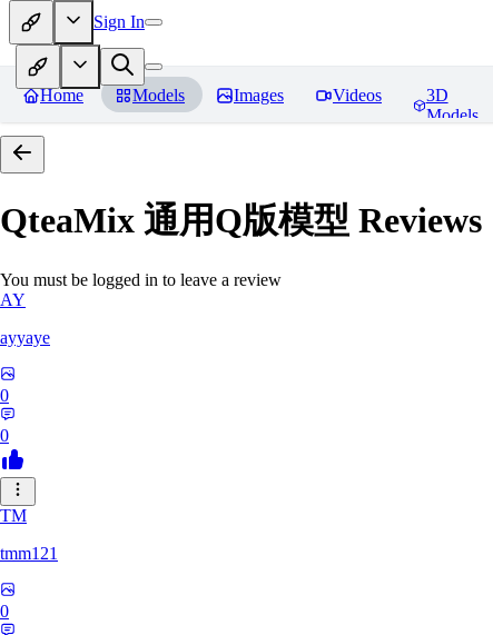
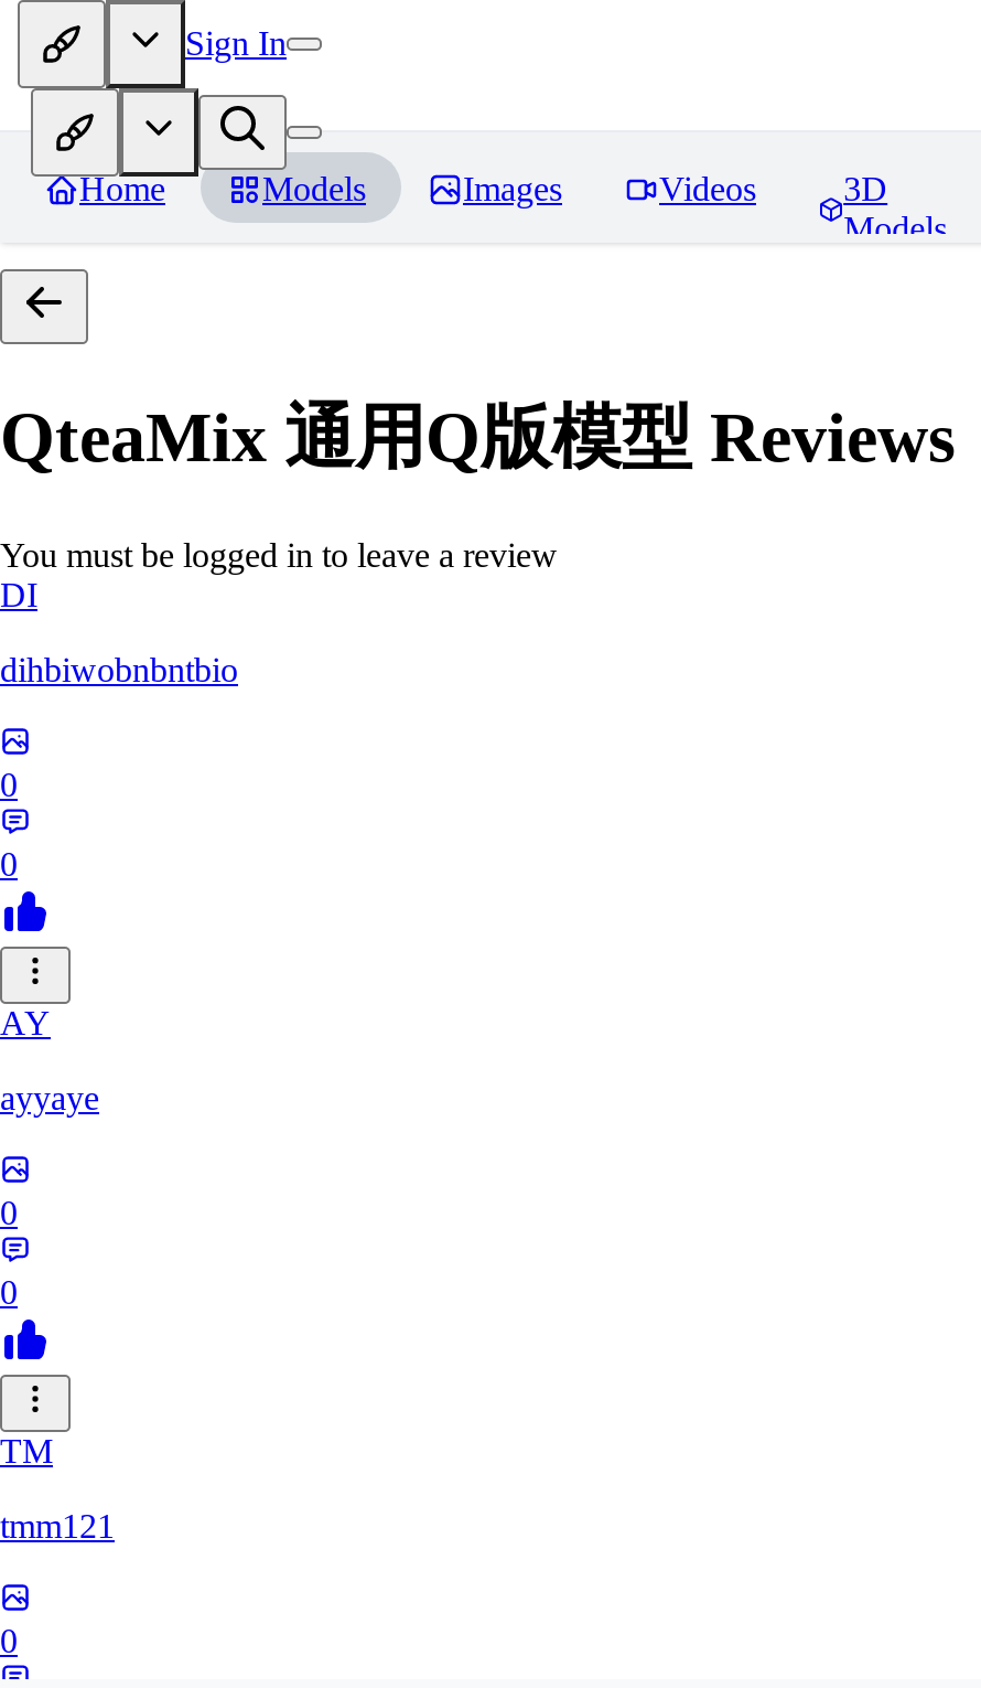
none -> [0,576,238,882] DI | dihbiwobnbntbio | 0 | 0

